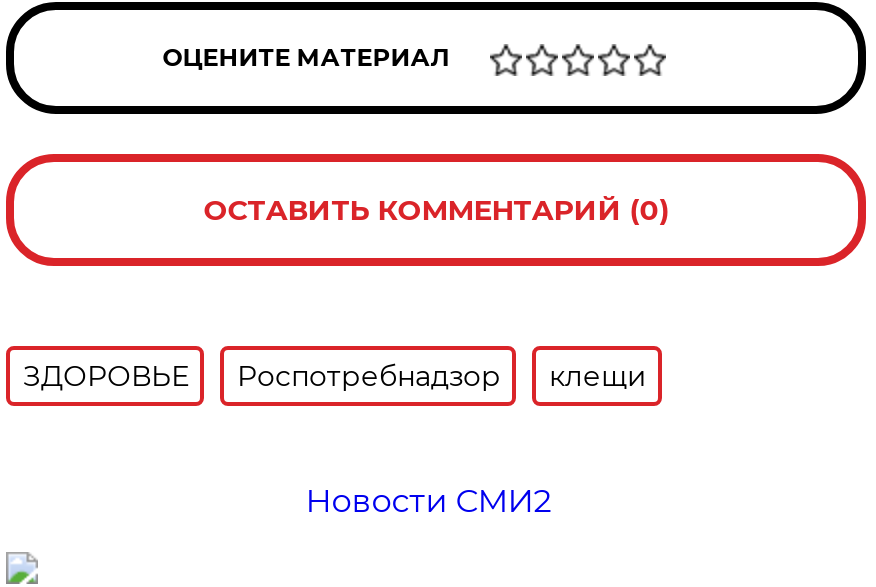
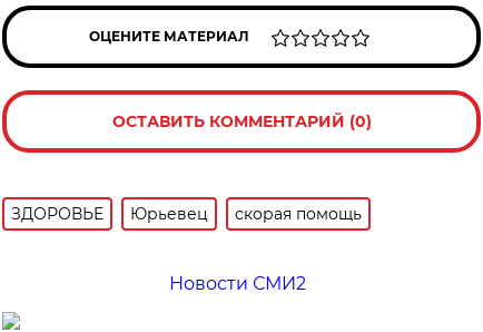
[237,358,647,394] Роспотребнадзор | клещи -> [131,204,362,224] Юрьевец | скорая помощь

